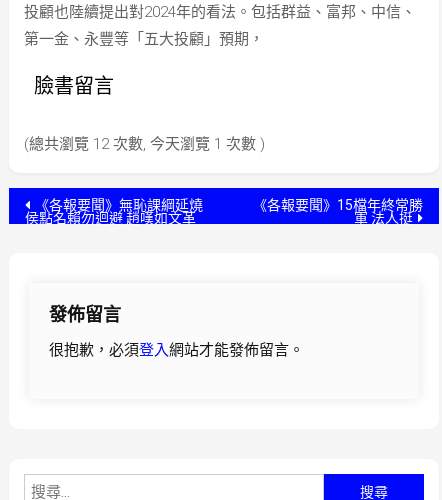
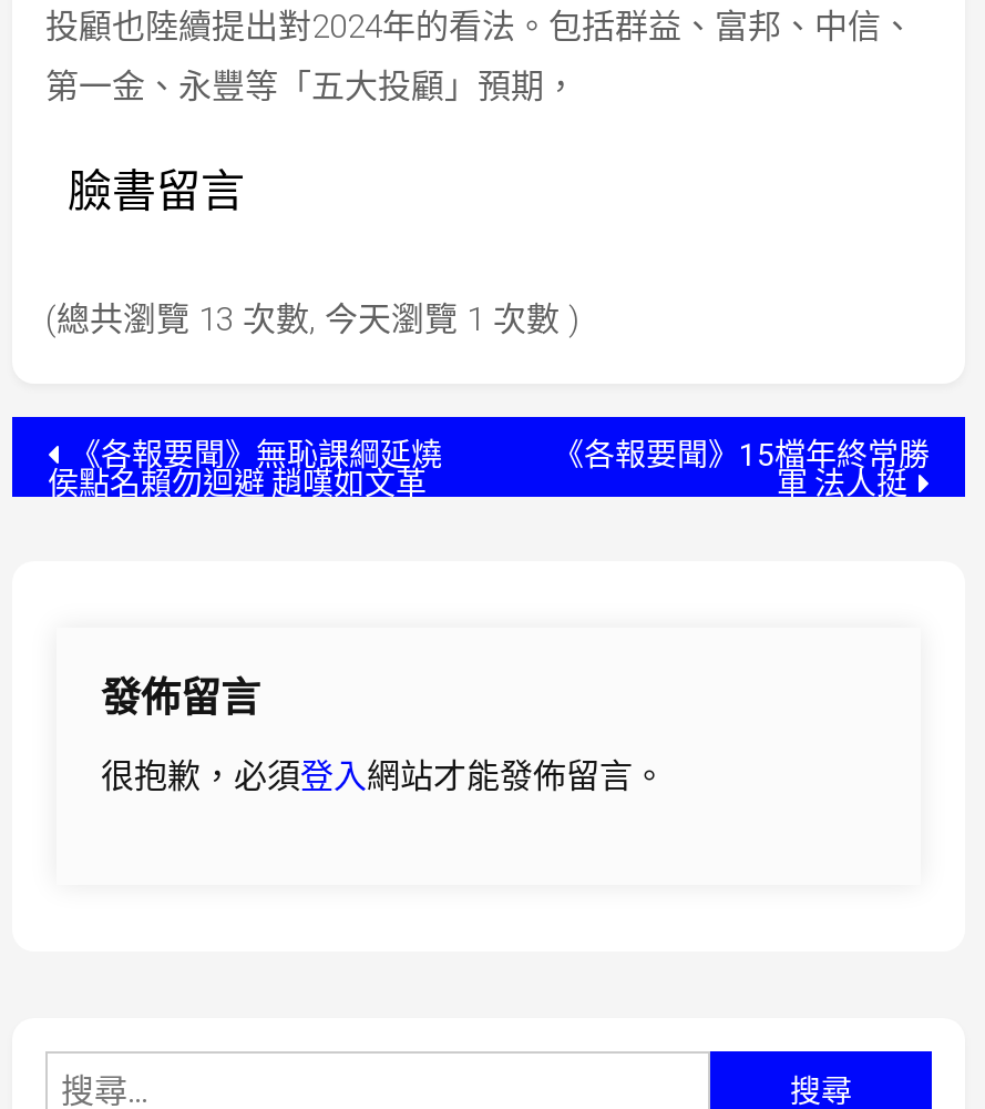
[24,135,265,153] (總共瀏覽 12 次數, 今天瀏覽 1 次數 ) -> [45,299,579,339] (總共瀏覽 13 次數, 今天瀏覽 1 次數 )

